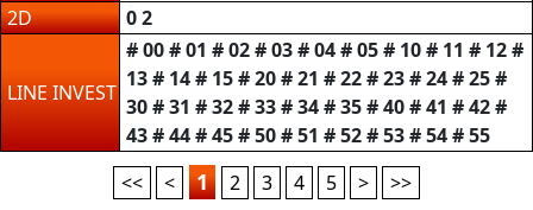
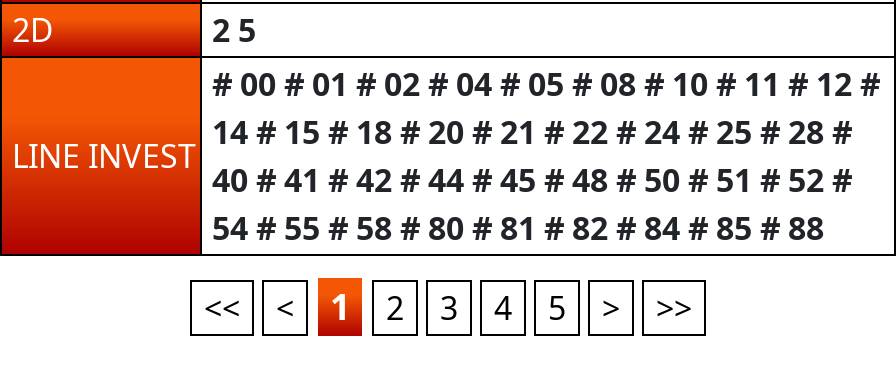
[126,5,152,31] 0 2 -> [212,8,256,52] 2 5
[126,37,523,63] # 00 # 01 # 02 # 03 # 04 # 05 # 10 # 11 # 12 # -> [212,62,880,106] # 00 # 01 # 02 # 04 # 05 # 08 # 10 # 11 # 12 #
[126,65,507,91] 13 # 14 # 15 # 20 # 21 # 22 # 23 # 24 # 25 # -> [212,110,852,154] 14 # 15 # 18 # 20 # 21 # 22 # 24 # 25 # 28 #
[126,94,507,120] 30 # 31 # 32 # 33 # 34 # 35 # 40 # 41 # 42 # -> [212,158,852,202] 40 # 41 # 42 # 44 # 45 # 48 # 50 # 51 # 52 #
[126,122,490,148] 43 # 44 # 45 # 50 # 51 # 52 # 53 # 54 # 55 -> [212,206,824,250] 54 # 55 # 58 # 80 # 81 # 82 # 84 # 85 # 88

